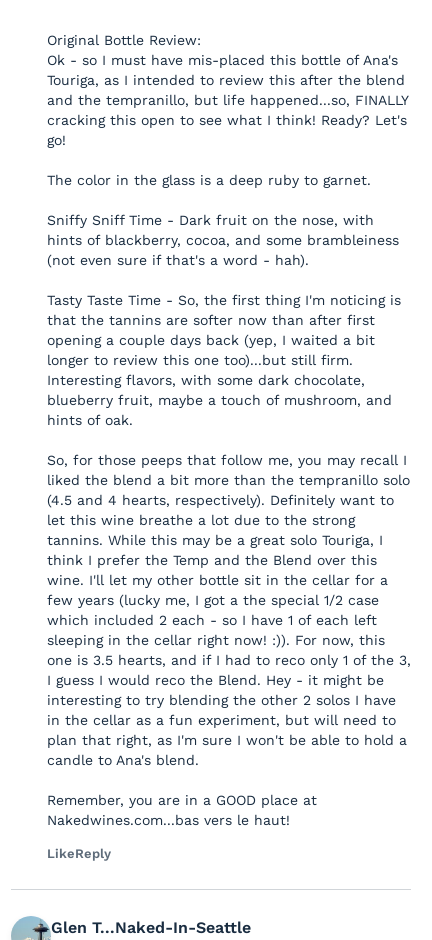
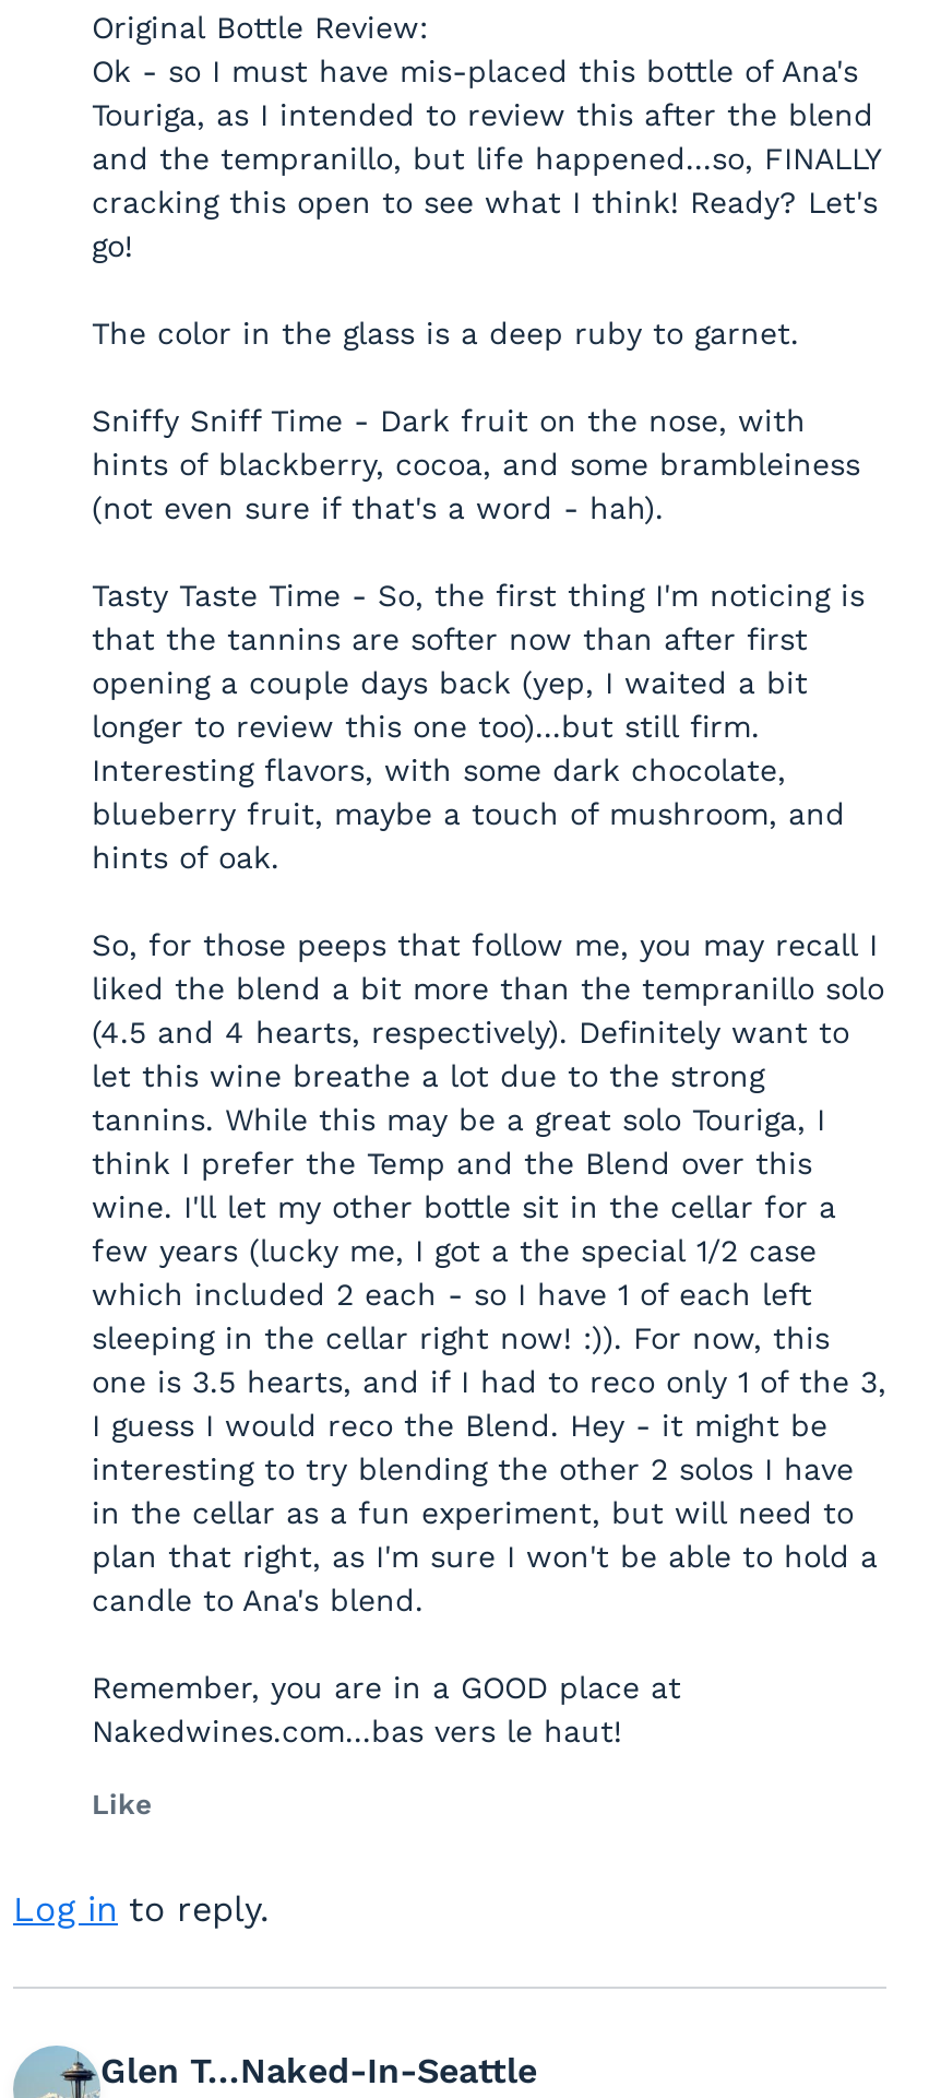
[47,846,111,861] LikeReply -> [13,1788,269,1930] Like | Log in to reply.

